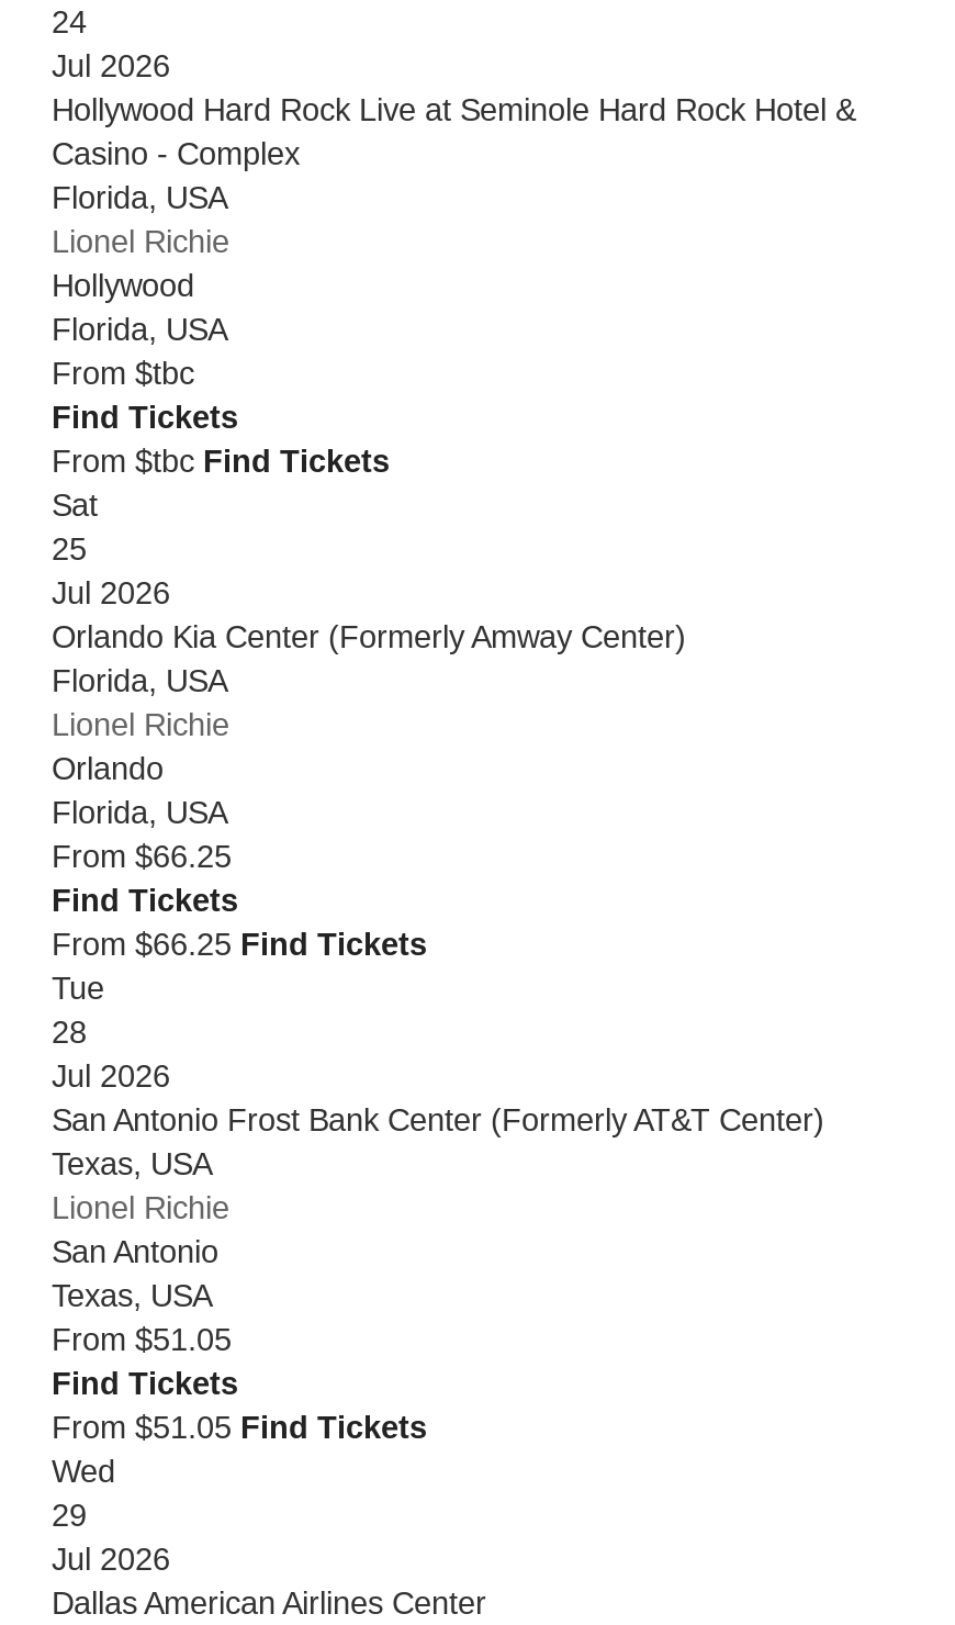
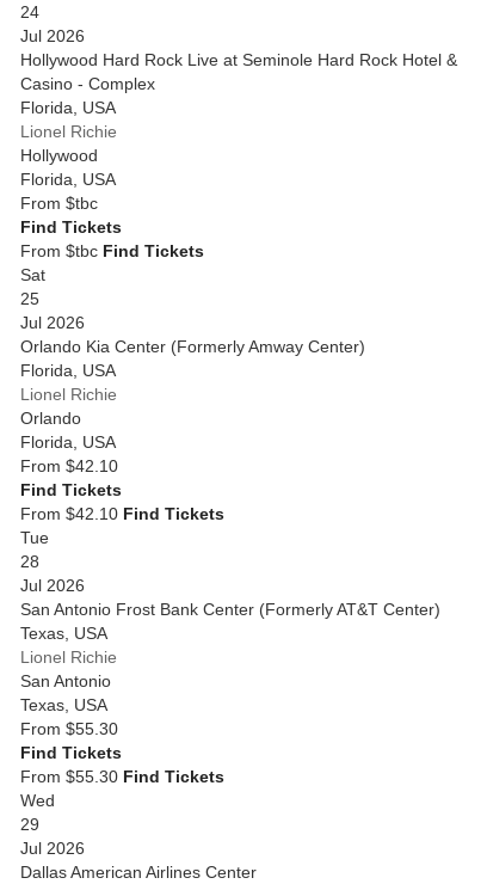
[52,839,232,874] From $66.25 -> [20,456,118,475] From $42.10
[52,927,427,962] From $66.25 Find Tickets -> [20,504,224,523] From $42.10 Find Tickets
[52,1322,232,1357] From $51.05 -> [20,719,118,738] From $55.30
[52,1410,427,1445] From $51.05 Find Tickets -> [20,767,224,786] From $55.30 Find Tickets

